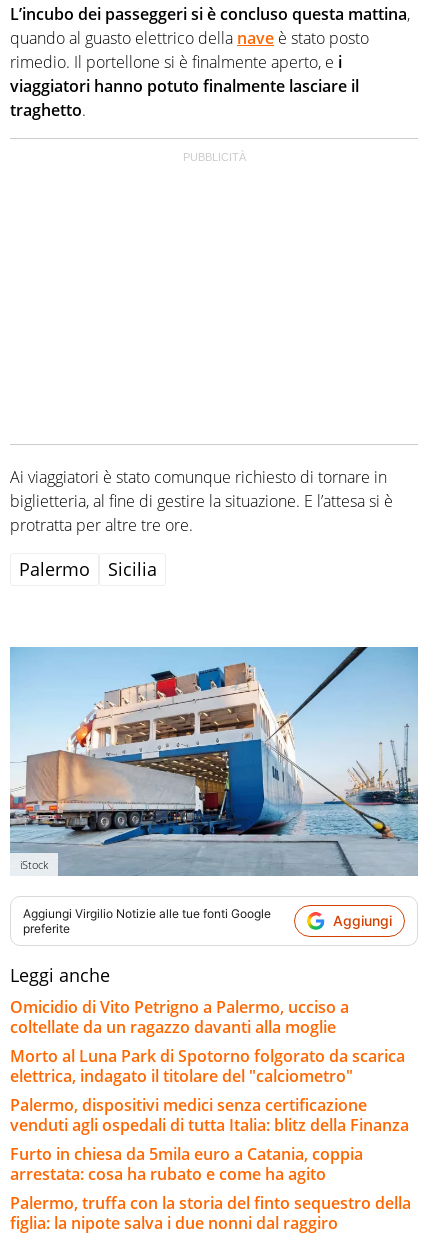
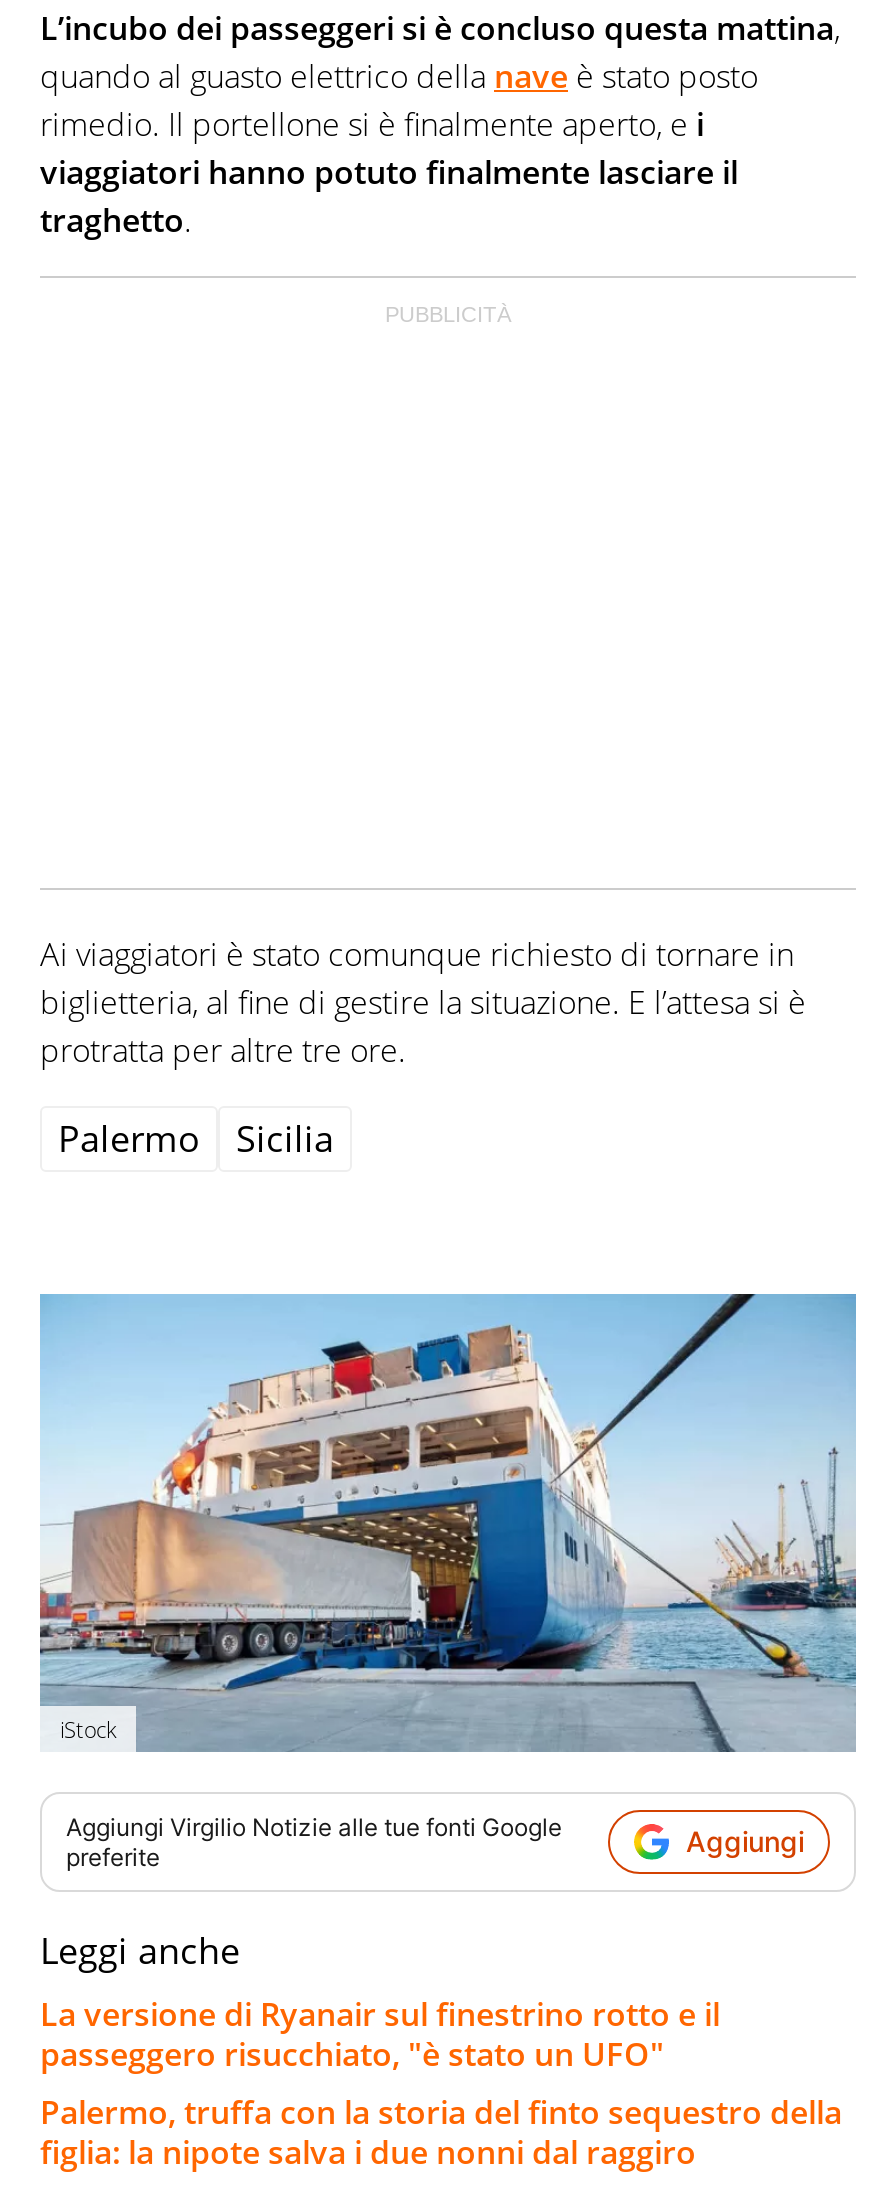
[10,996,409,1185] Omicidio di Vito Petrigno a Palermo, ucciso a | coltellate da un ragazzo davanti alla moglie | Morto al Luna Park di Spotorno folgorato da scarica | elettrica, indagato il titolare del "calciometro" | Palermo, dispositivi medici senza certificazione | venduti agli ospedali di tutta Italia: blitz della Finanza | Furto in chiesa da 5mila euro a Catania, coppia | arrestata: cosa ha rubato e come ha agito -> [40,1992,720,2076] La versione di Ryanair sul finestrino rotto e il | passeggero risucchiato, "è stato un UFO"

